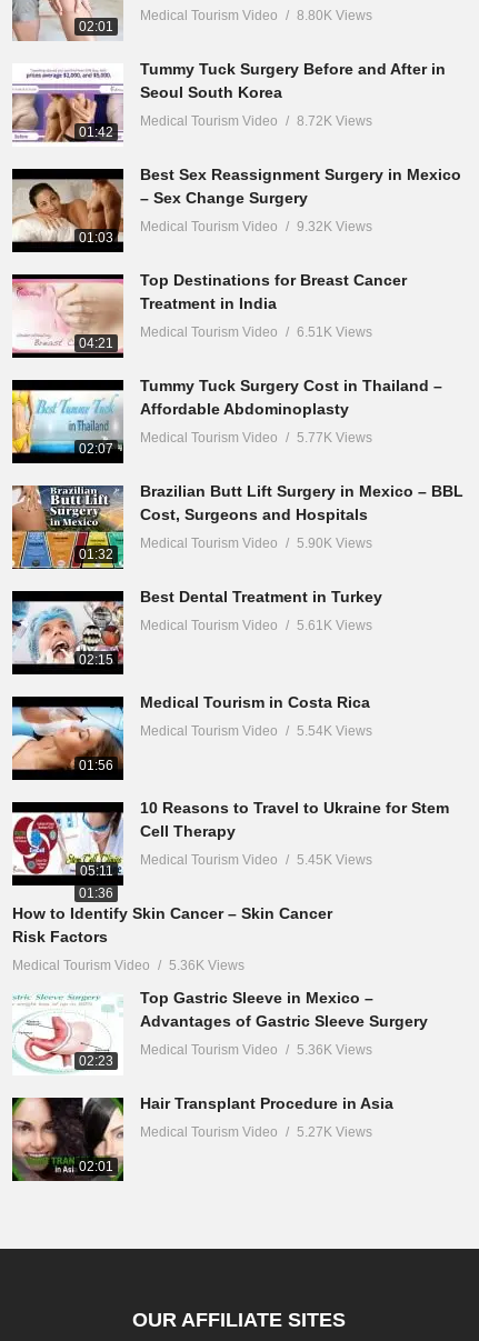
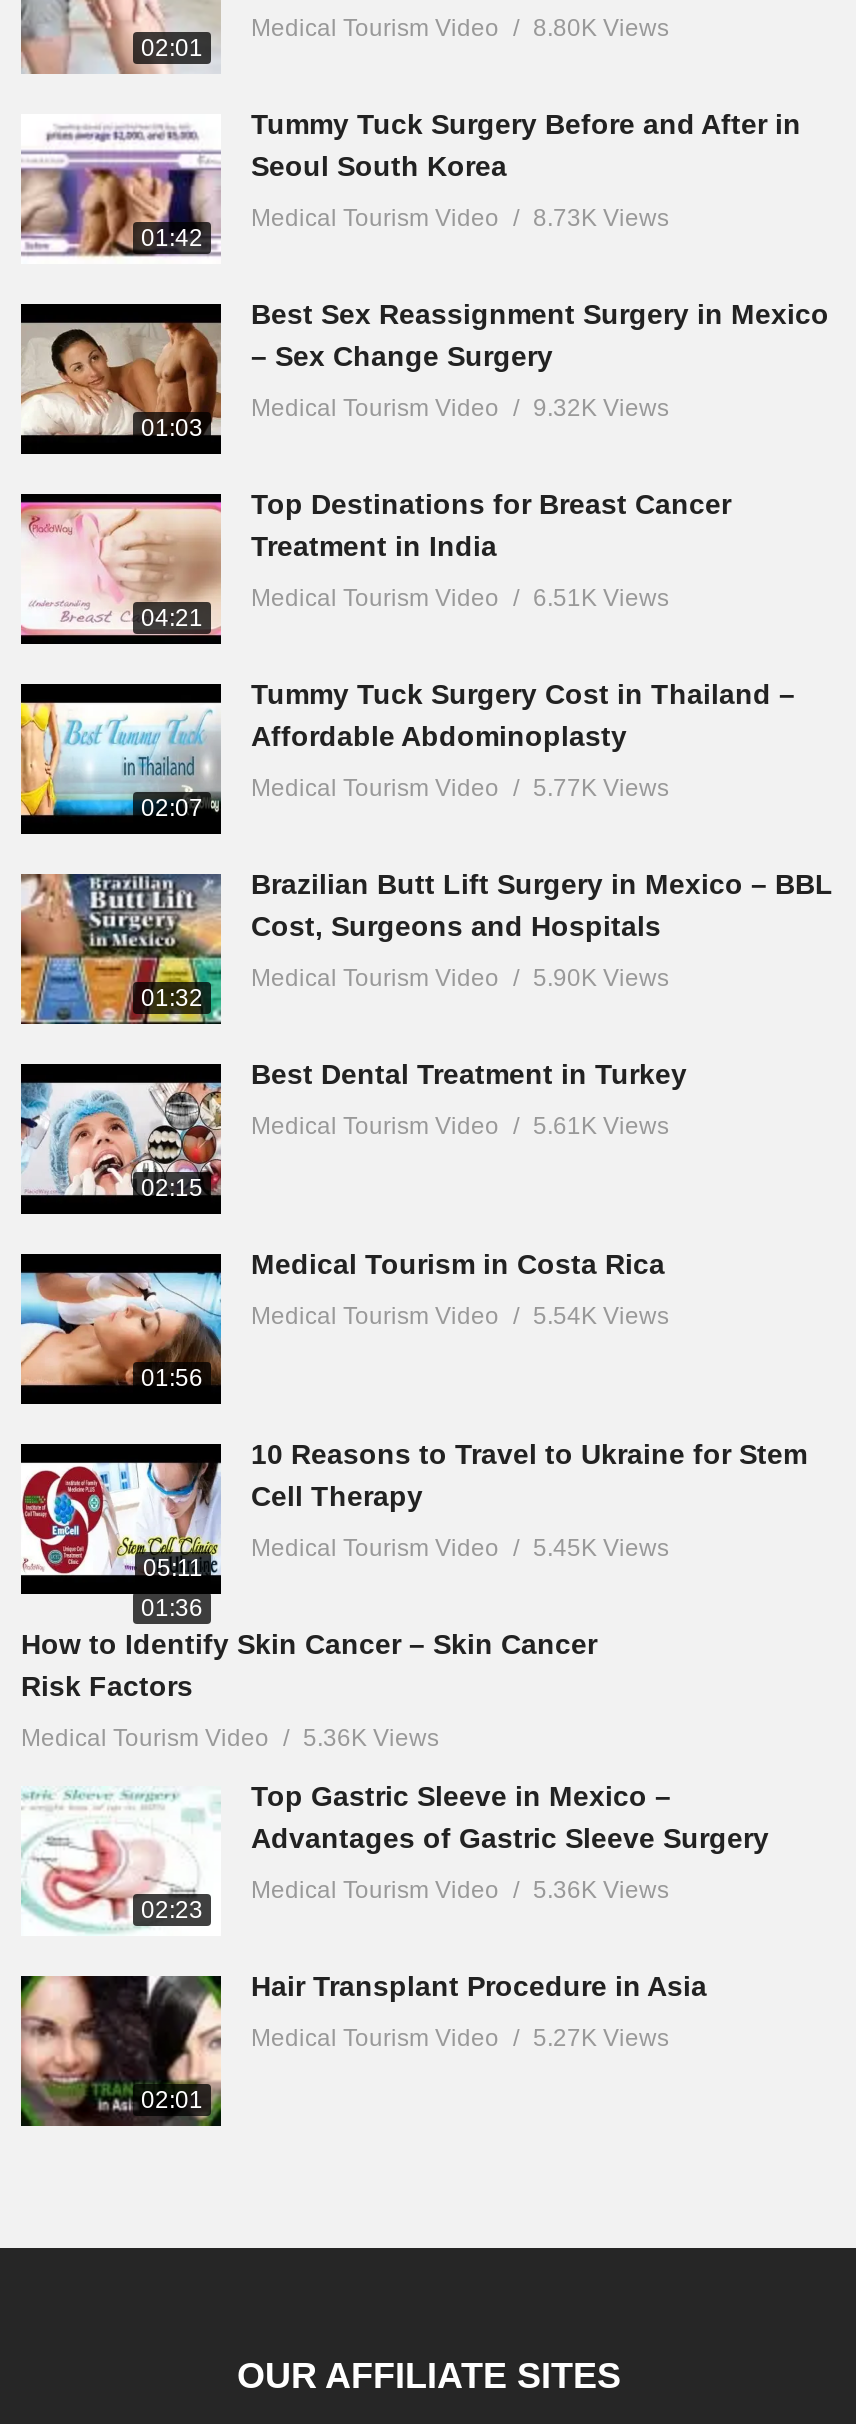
[140,114,372,129] Medical Tourism Video 8.72K Views -> [251,205,669,233] Medical Tourism Video 8.73K Views

